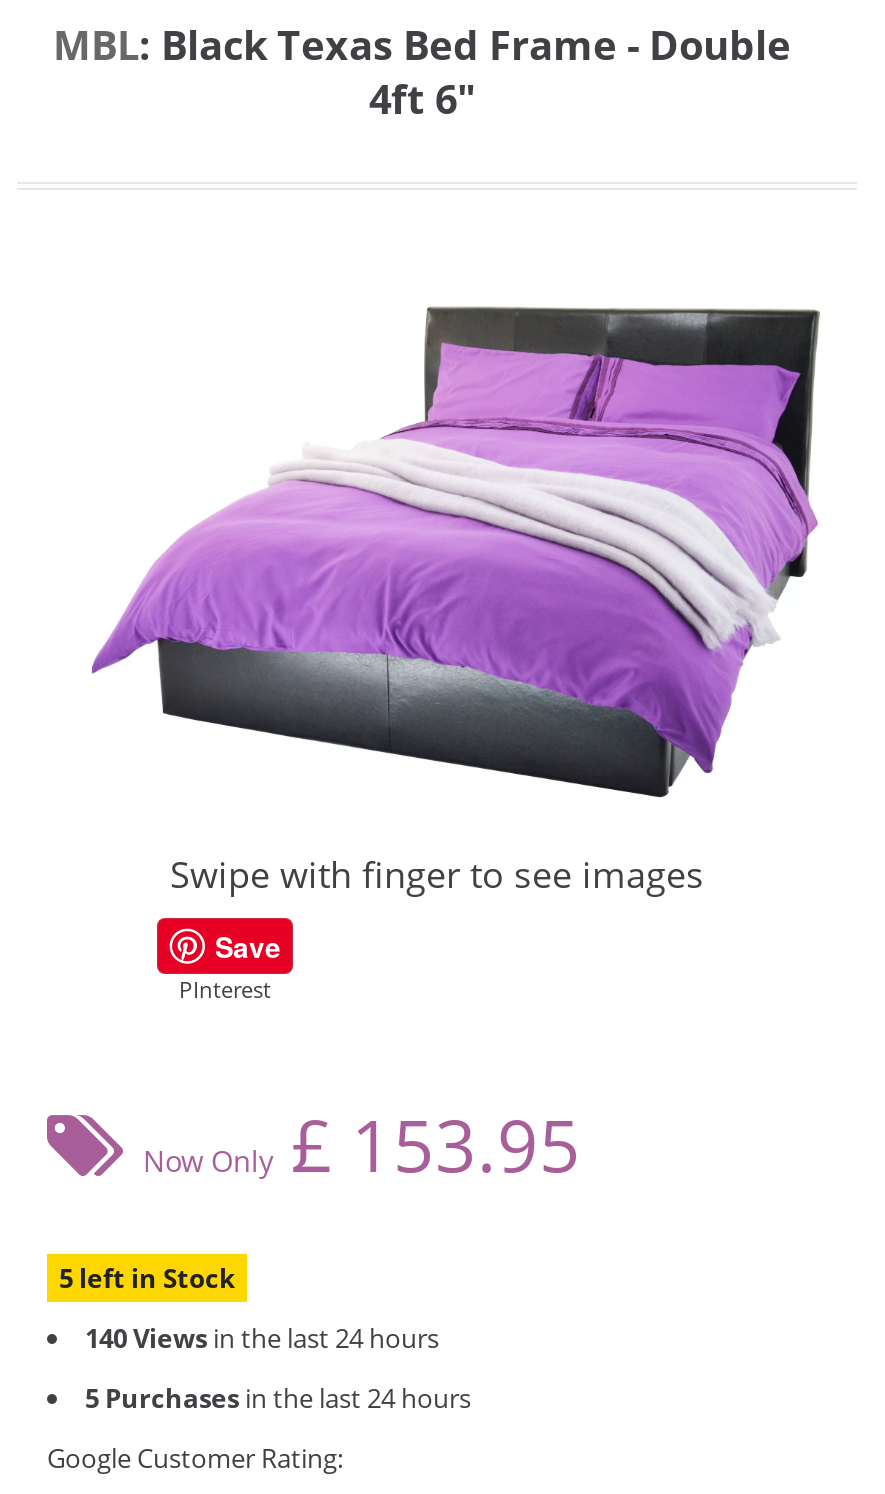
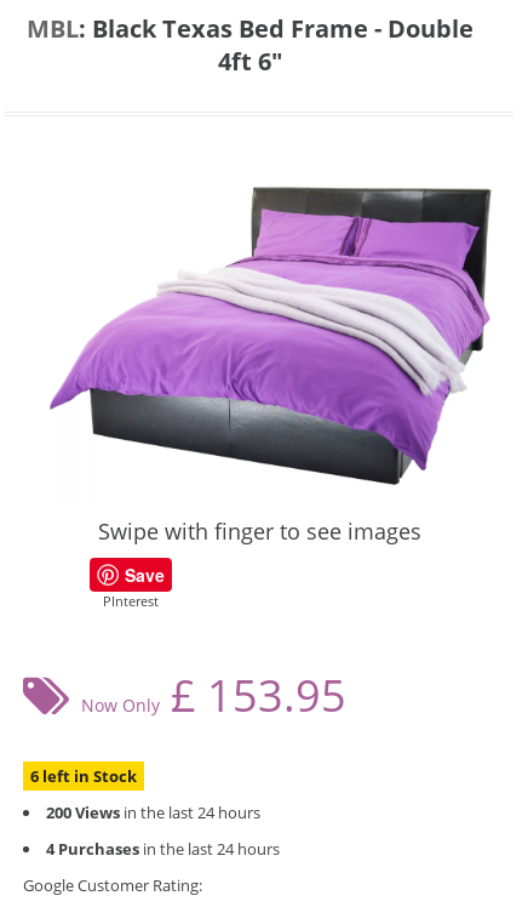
[59,1260,235,1296] 5 left in Stock -> [30,765,137,787] 6 left in Stock
[85,1320,439,1356] 140 Views in the last 24 hours -> [46,802,260,823] 200 Views in the last 24 hours
[85,1380,471,1416] 5 Purchases in the last 24 hours -> [46,838,280,860] 4 Purchases in the last 24 hours

